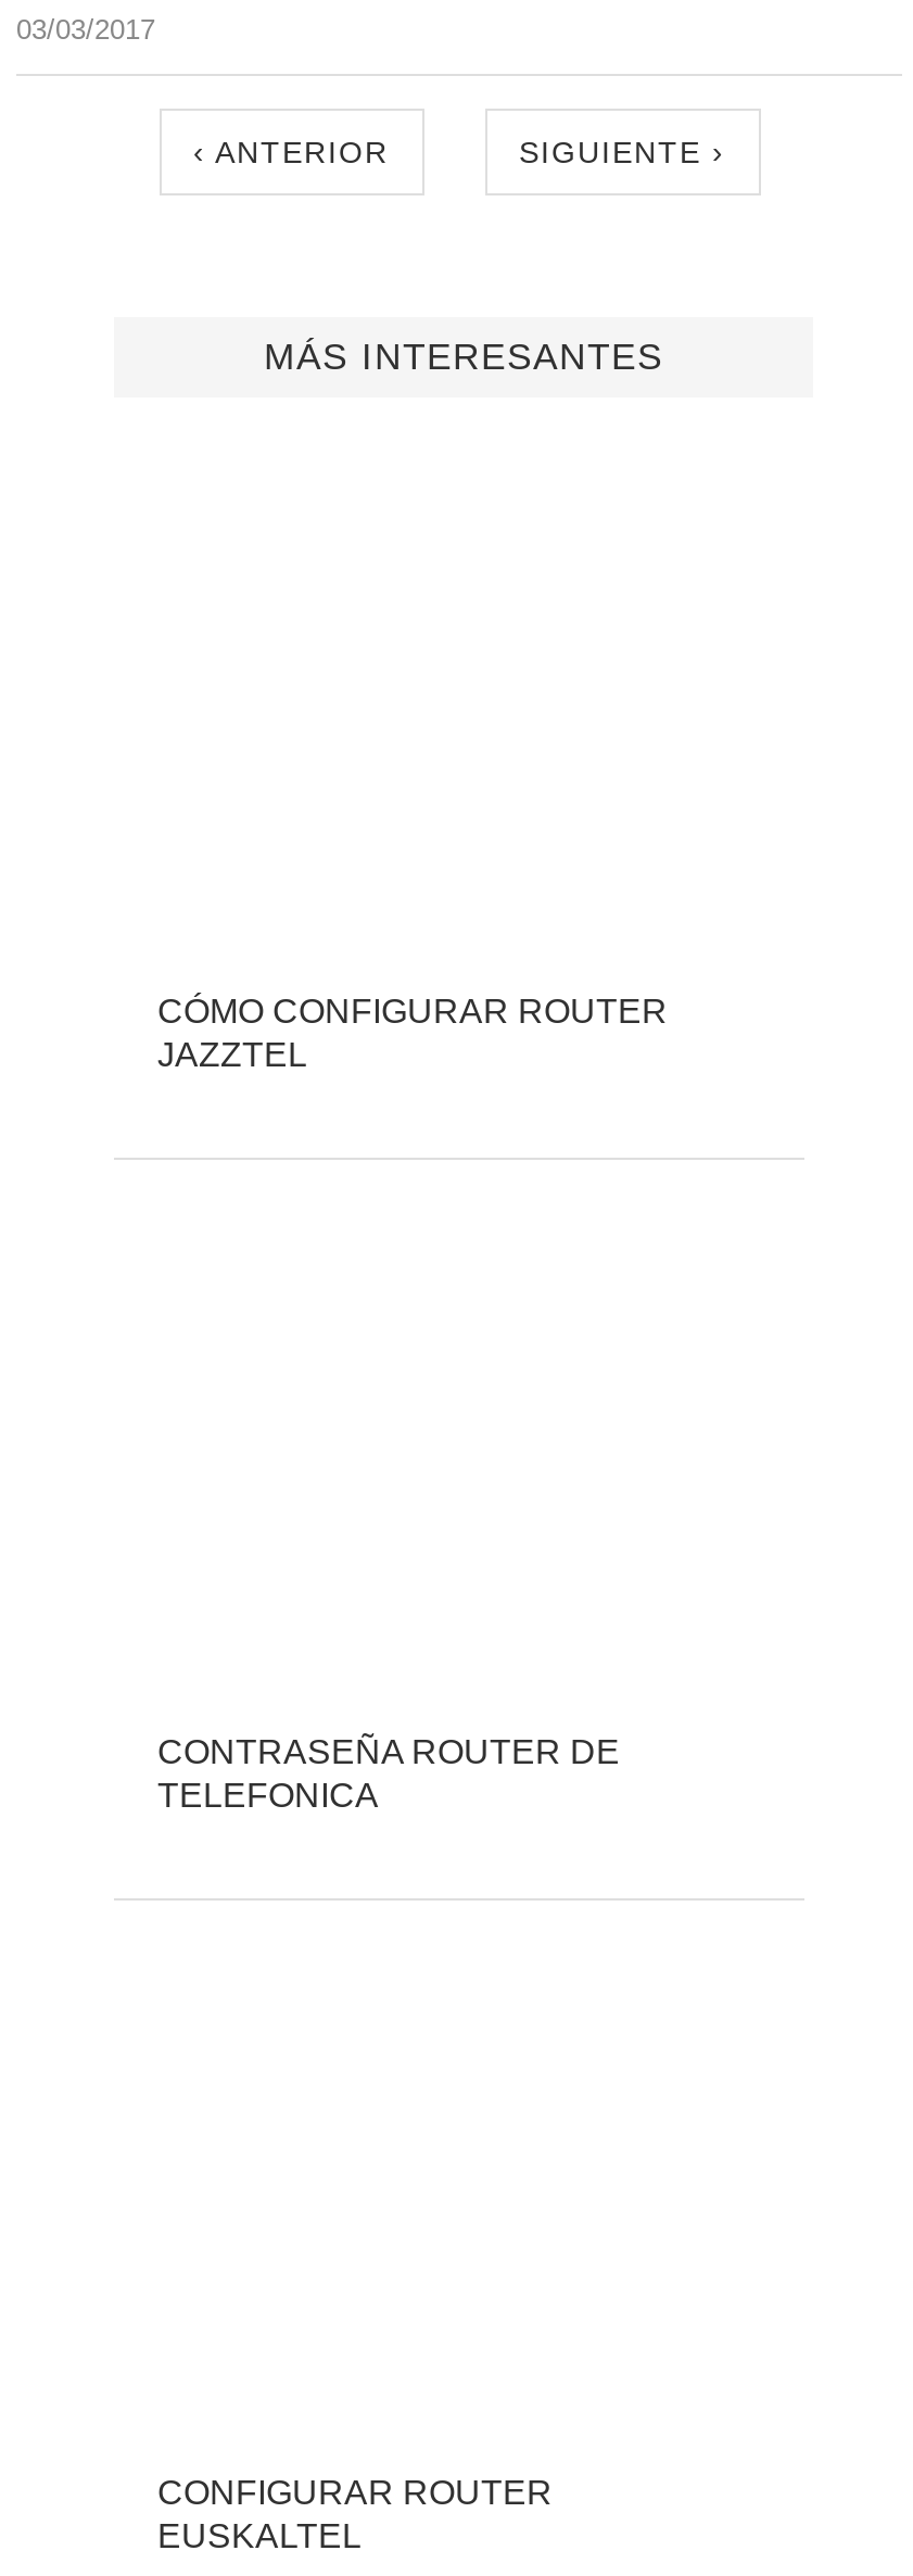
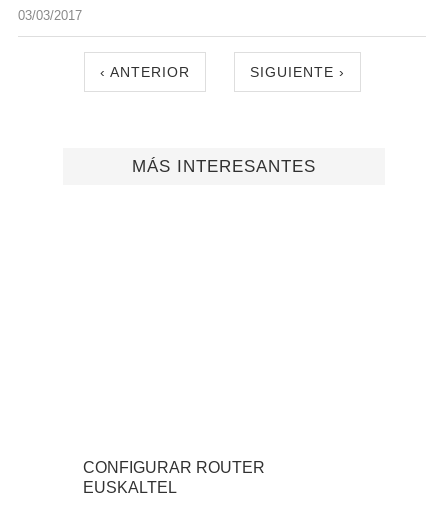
[157,993,668,1073] CÓMO CONFIGURAR ROUTER | JAZZTEL -> none
[157,1734,620,1814] CONTRASEÑA ROUTER DE | TELEFONICA -> none

